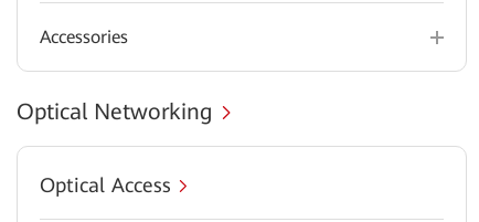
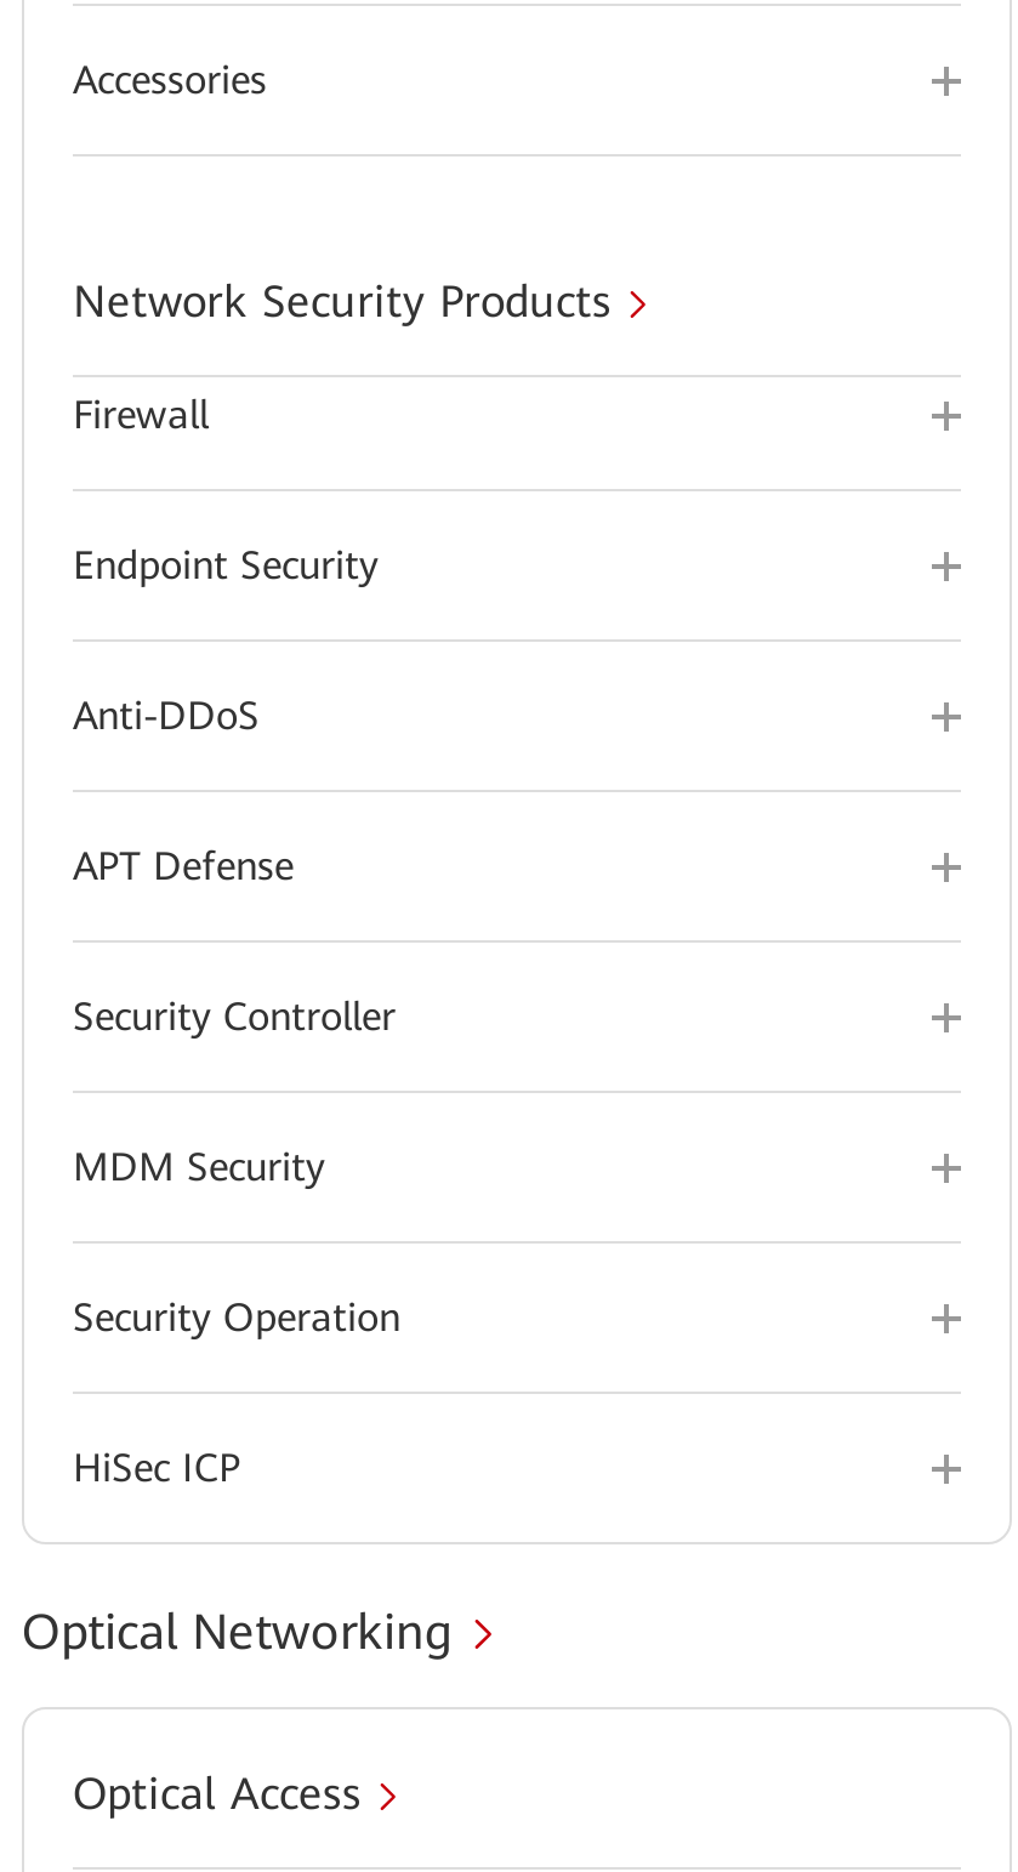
none -> [73,275,612,1491] Network Security Products | Firewall | Endpoint Security | Anti-DDoS | APT Defense | Security Controller | MDM Security | Security Operation | HiSec ICP

